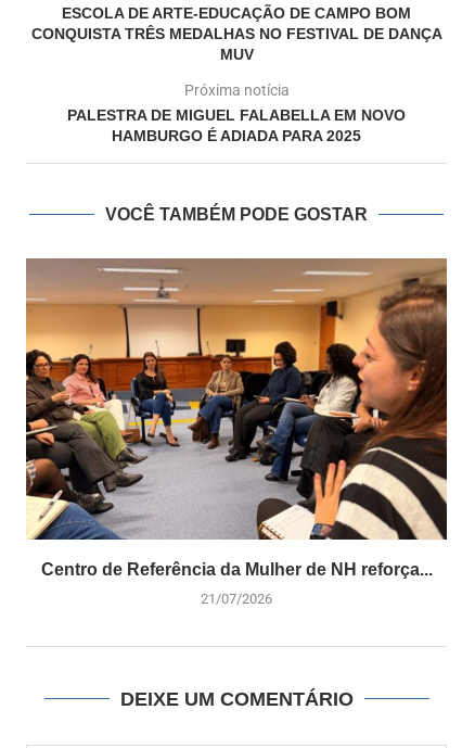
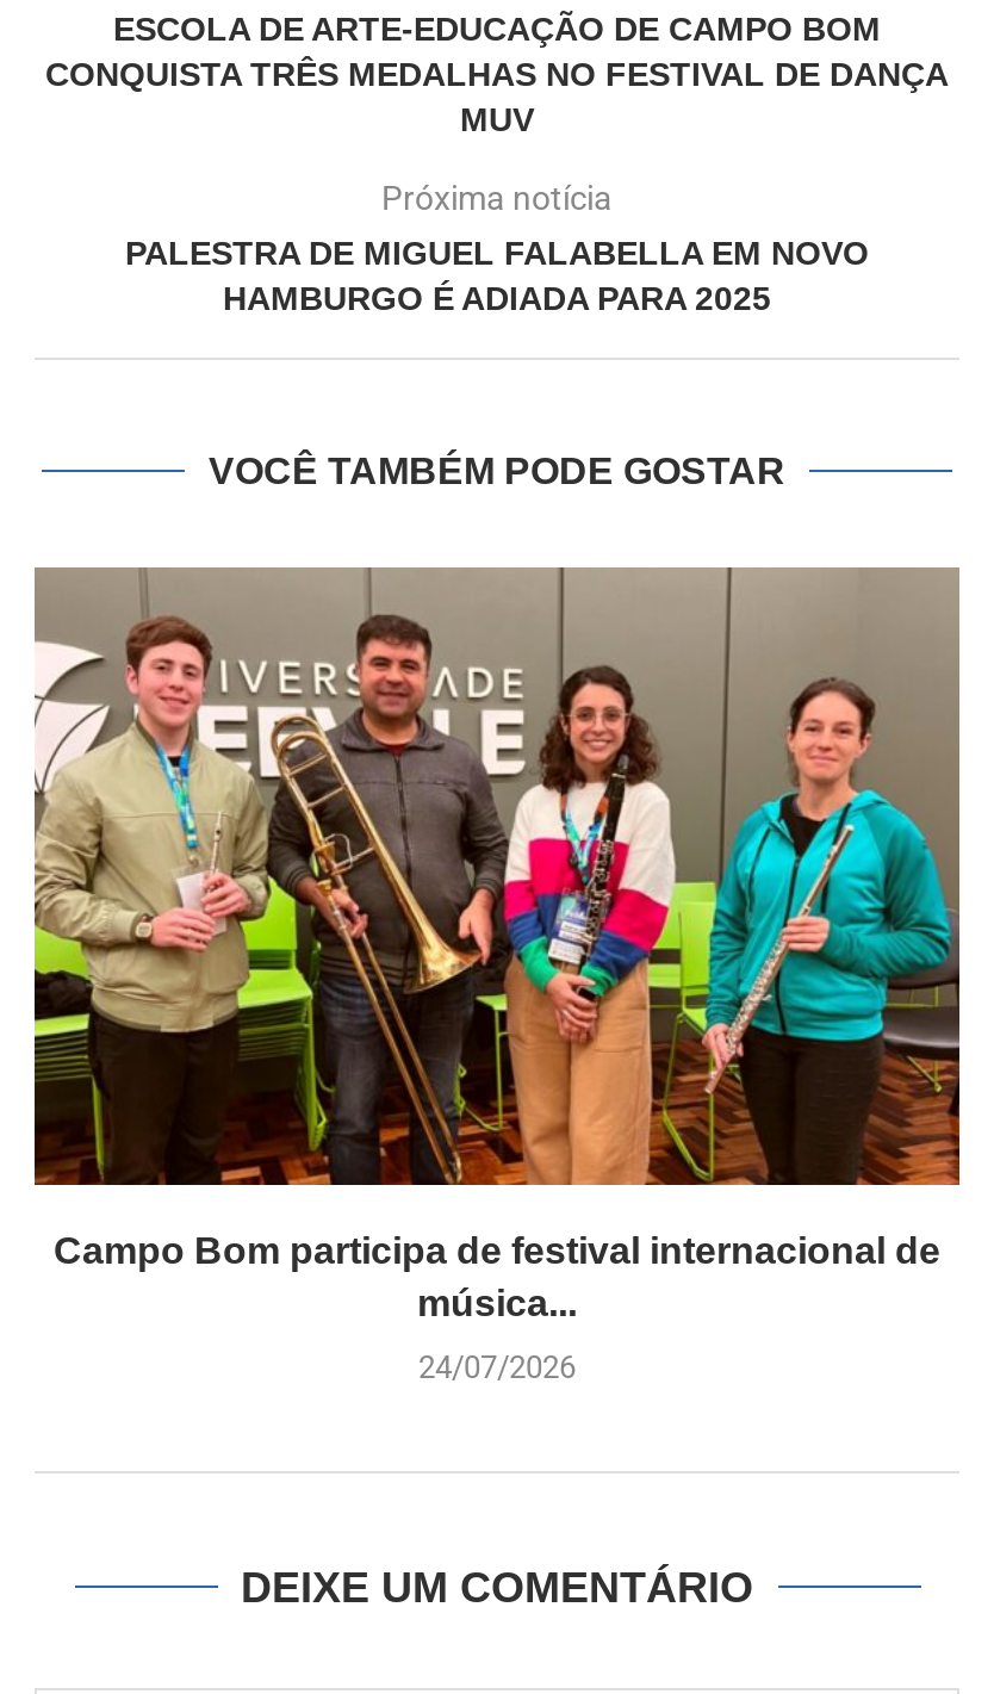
[25,259,447,578] [image] | Centro de Referência da Mulher de NH reforça... -> [32,567,959,1323] [image] | Campo Bom participa de festival internacional de | música...
[201,590,272,607] 21/07/2026 -> [418,1349,576,1385] 24/07/2026

